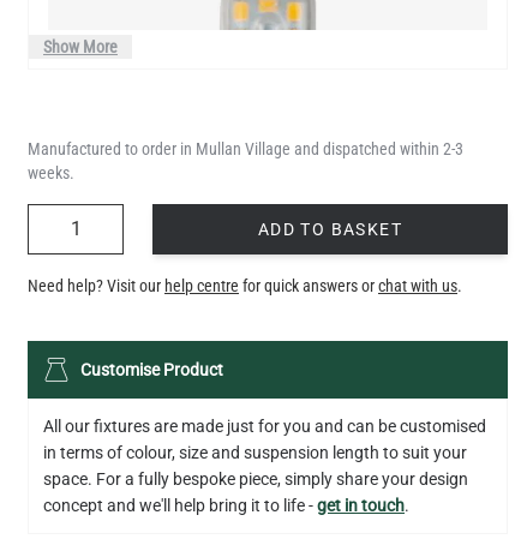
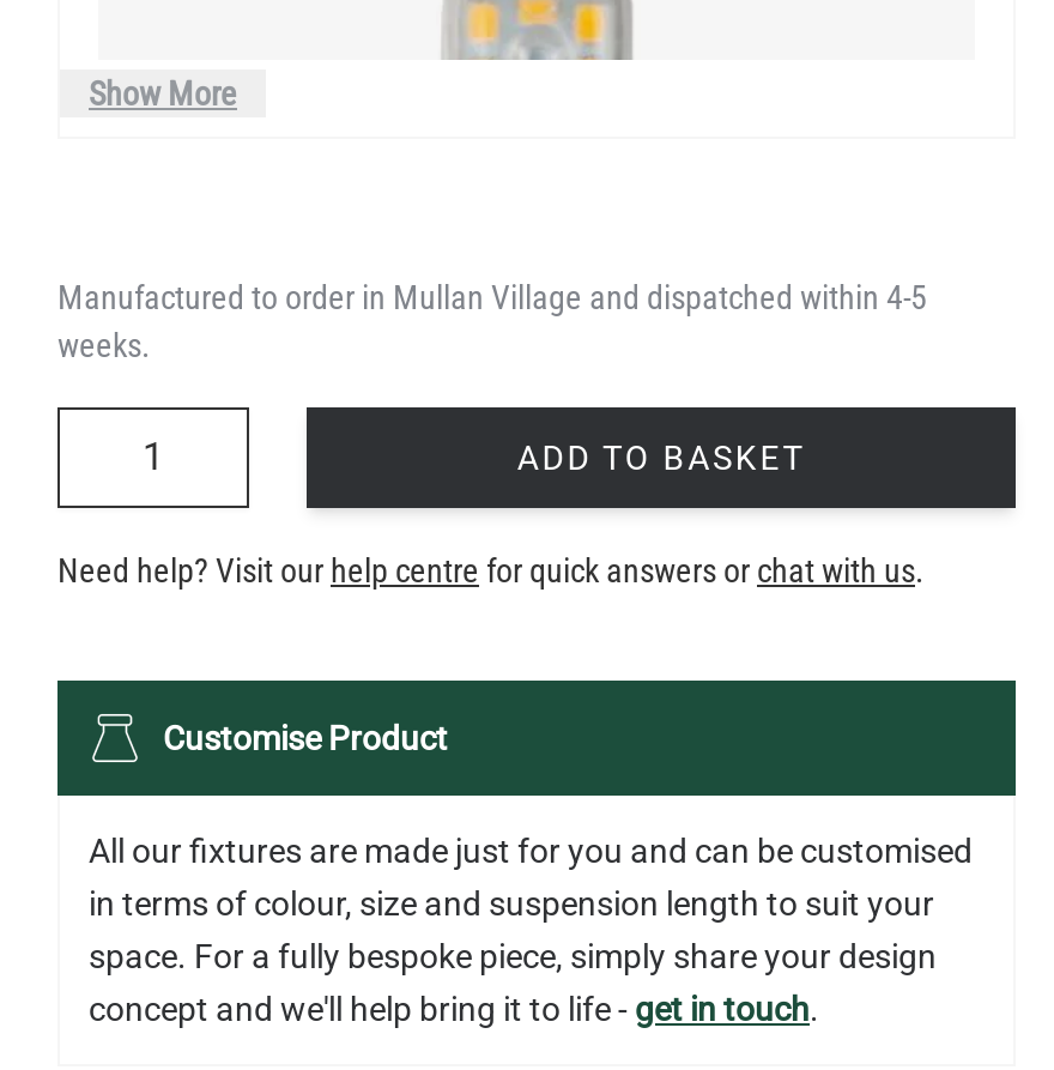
[28,139,463,158] Manufactured to order in Mullan Village and dispatched within 2-3 -> [57,278,927,316] Manufactured to order in Mullan Village and dispatched within 4-5

